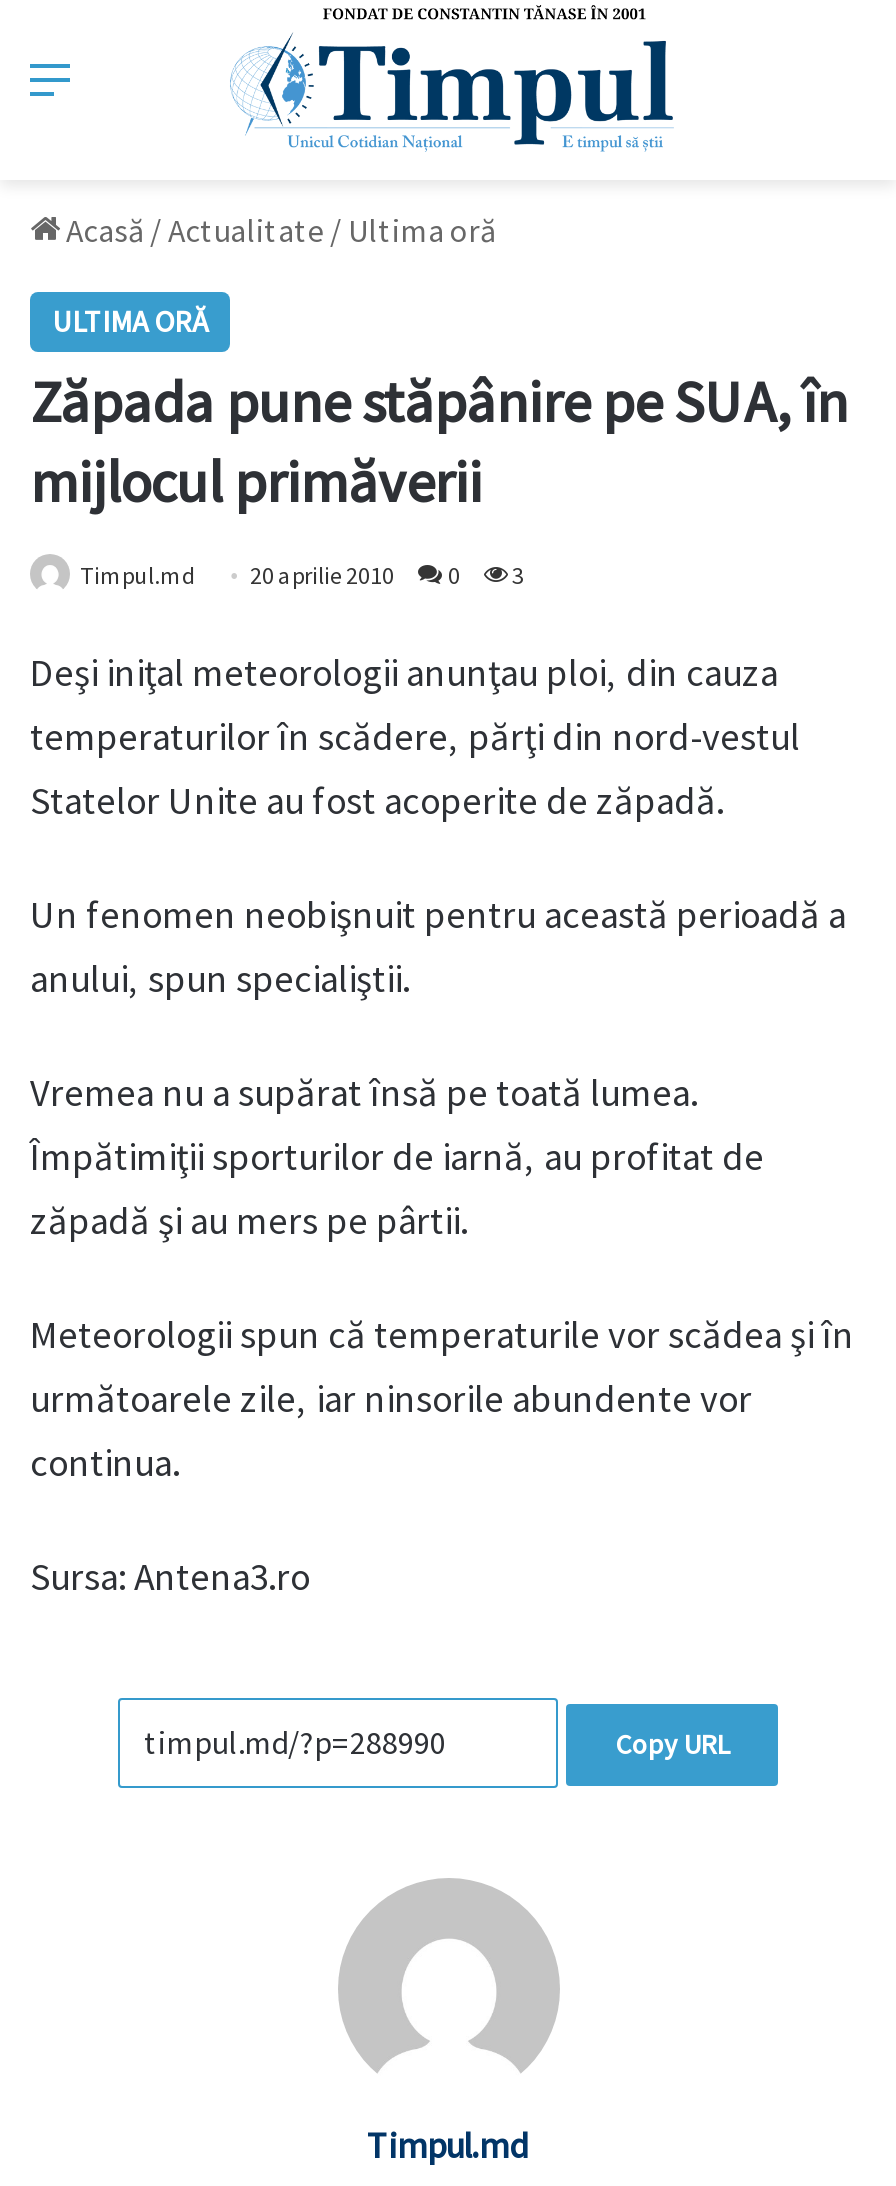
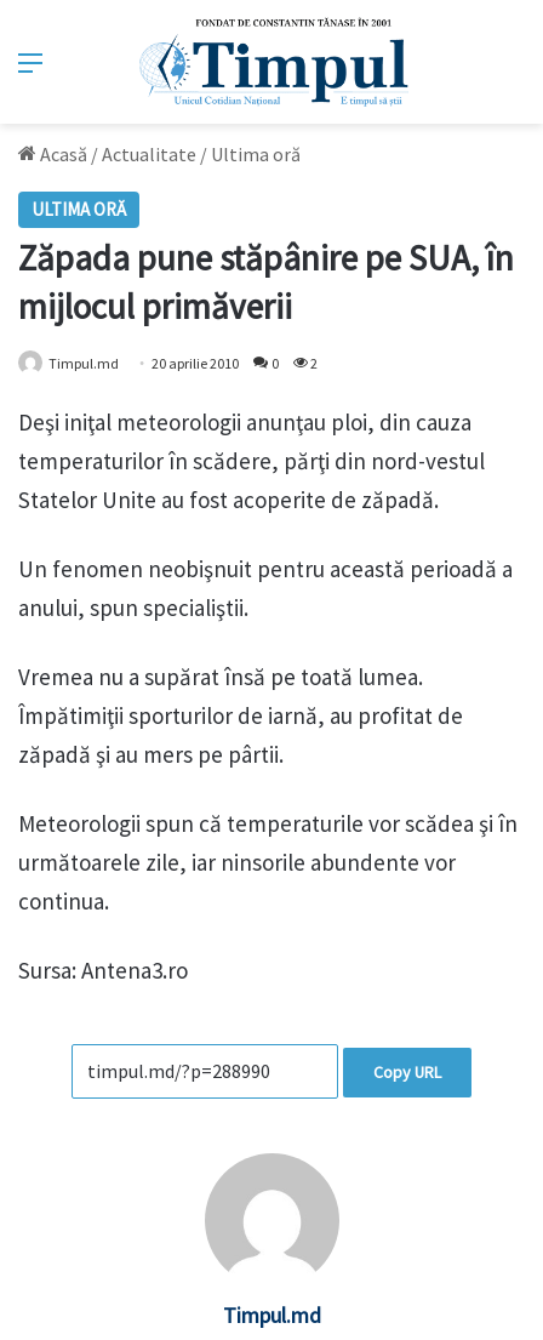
[80,561,524,591] Timpul.md 20 aprilie 2010 0 3 -> [48,355,318,373] Timpul.md 20 aprilie 2010 0 2

